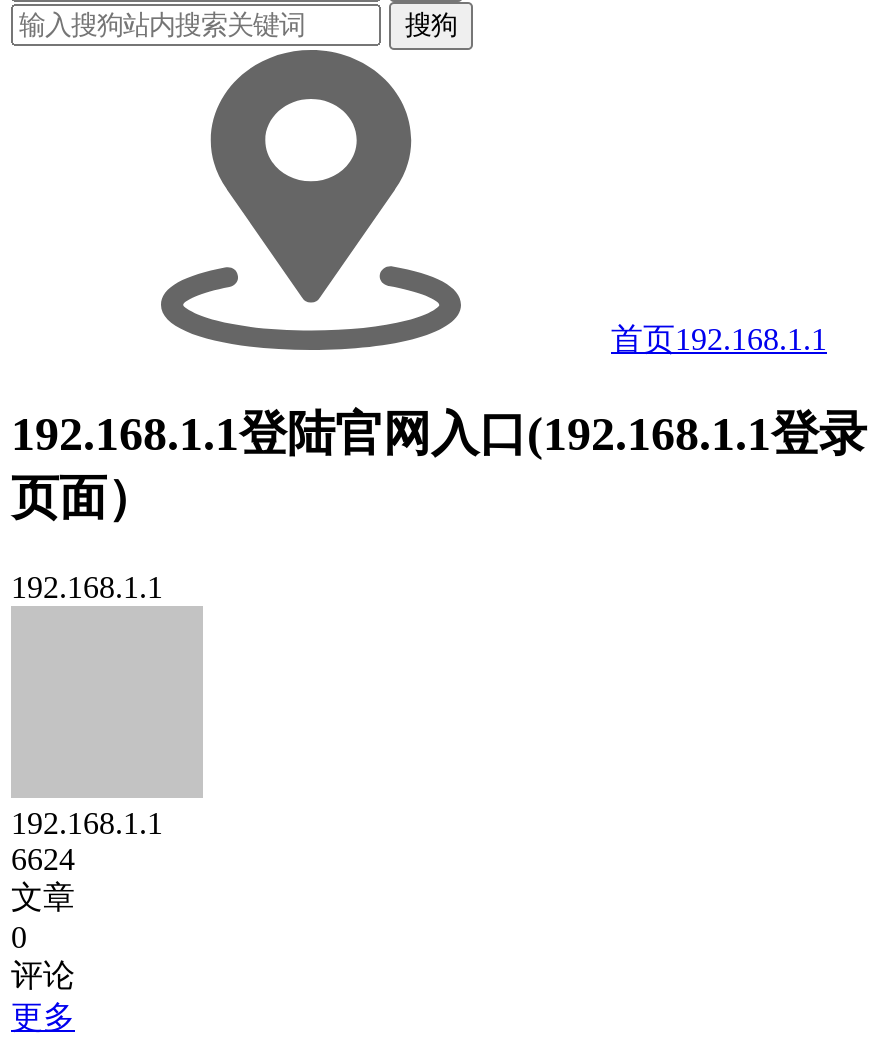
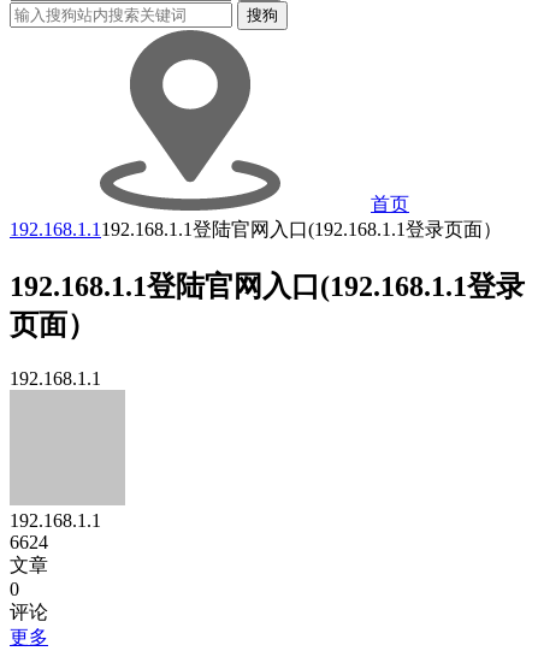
[611,322,827,356] 首页192.168.1.1 -> [10,194,502,239] 首页 | 192.168.1.1 192.168.1.1登陆官网入口(192.168.1.1登录页面）

